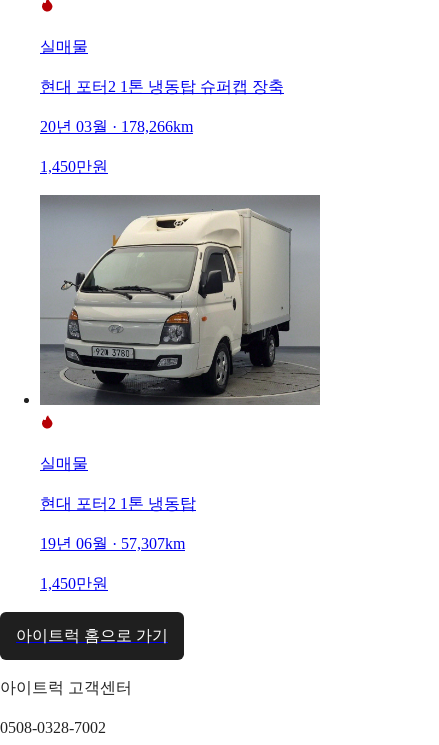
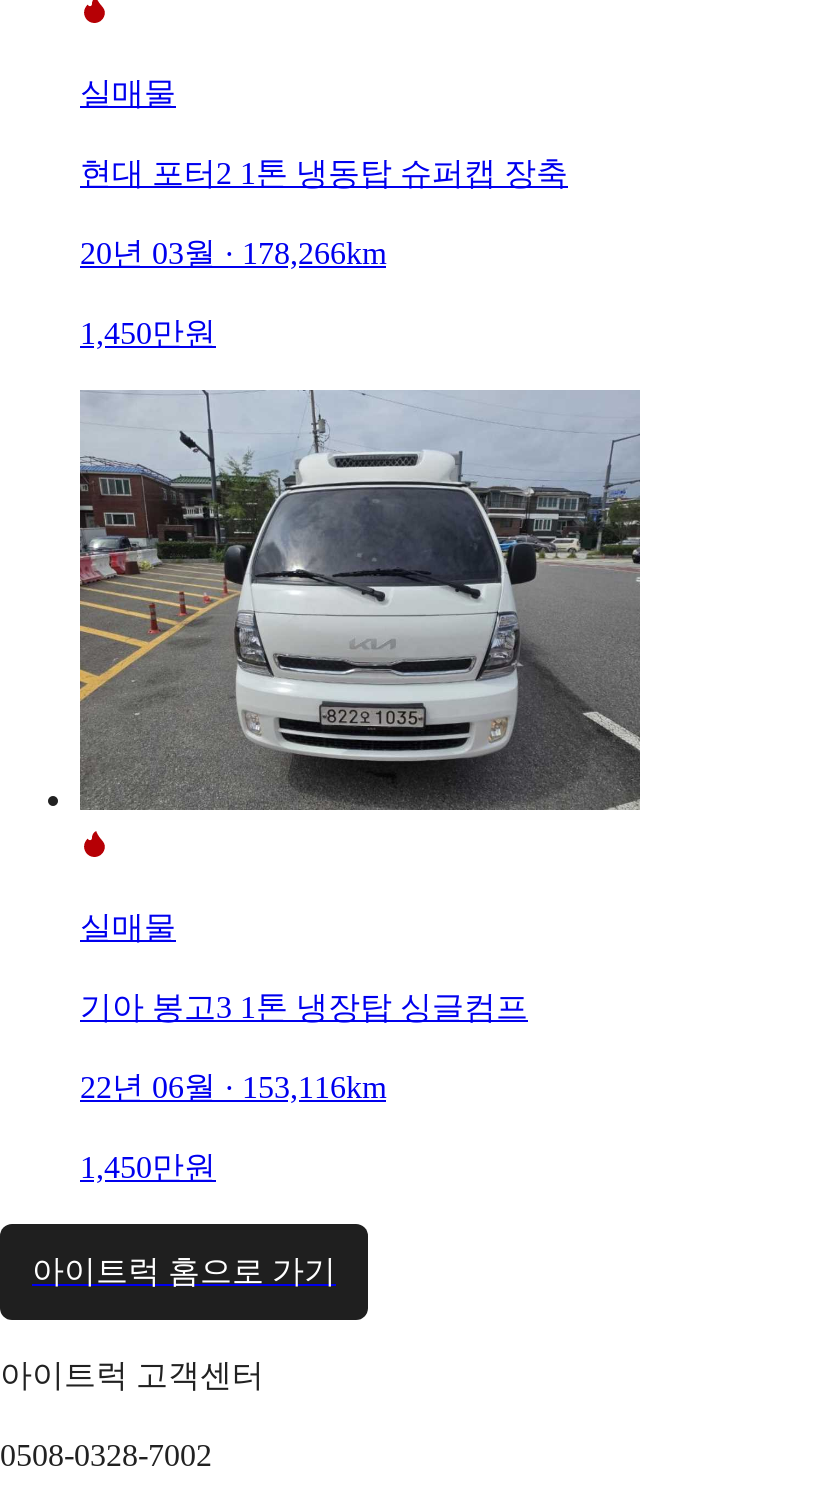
[39,195,320,405] [image] -> [78,390,640,810] [image]
[40,495,196,512] 현대 포터2 1톤 냉동탑 -> [80,990,528,1024] 기아 봉고3 1톤 냉장탑 싱글컴프
[40,535,185,552] 19년 06월 · 57,307km -> [80,1070,386,1104] 22년 06월 · 153,116km

